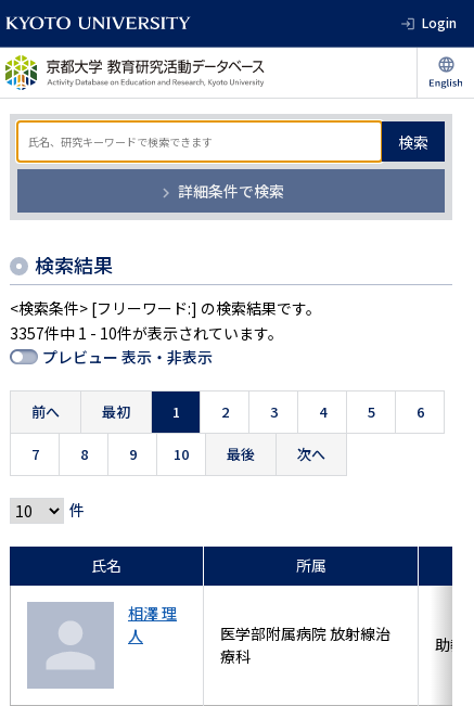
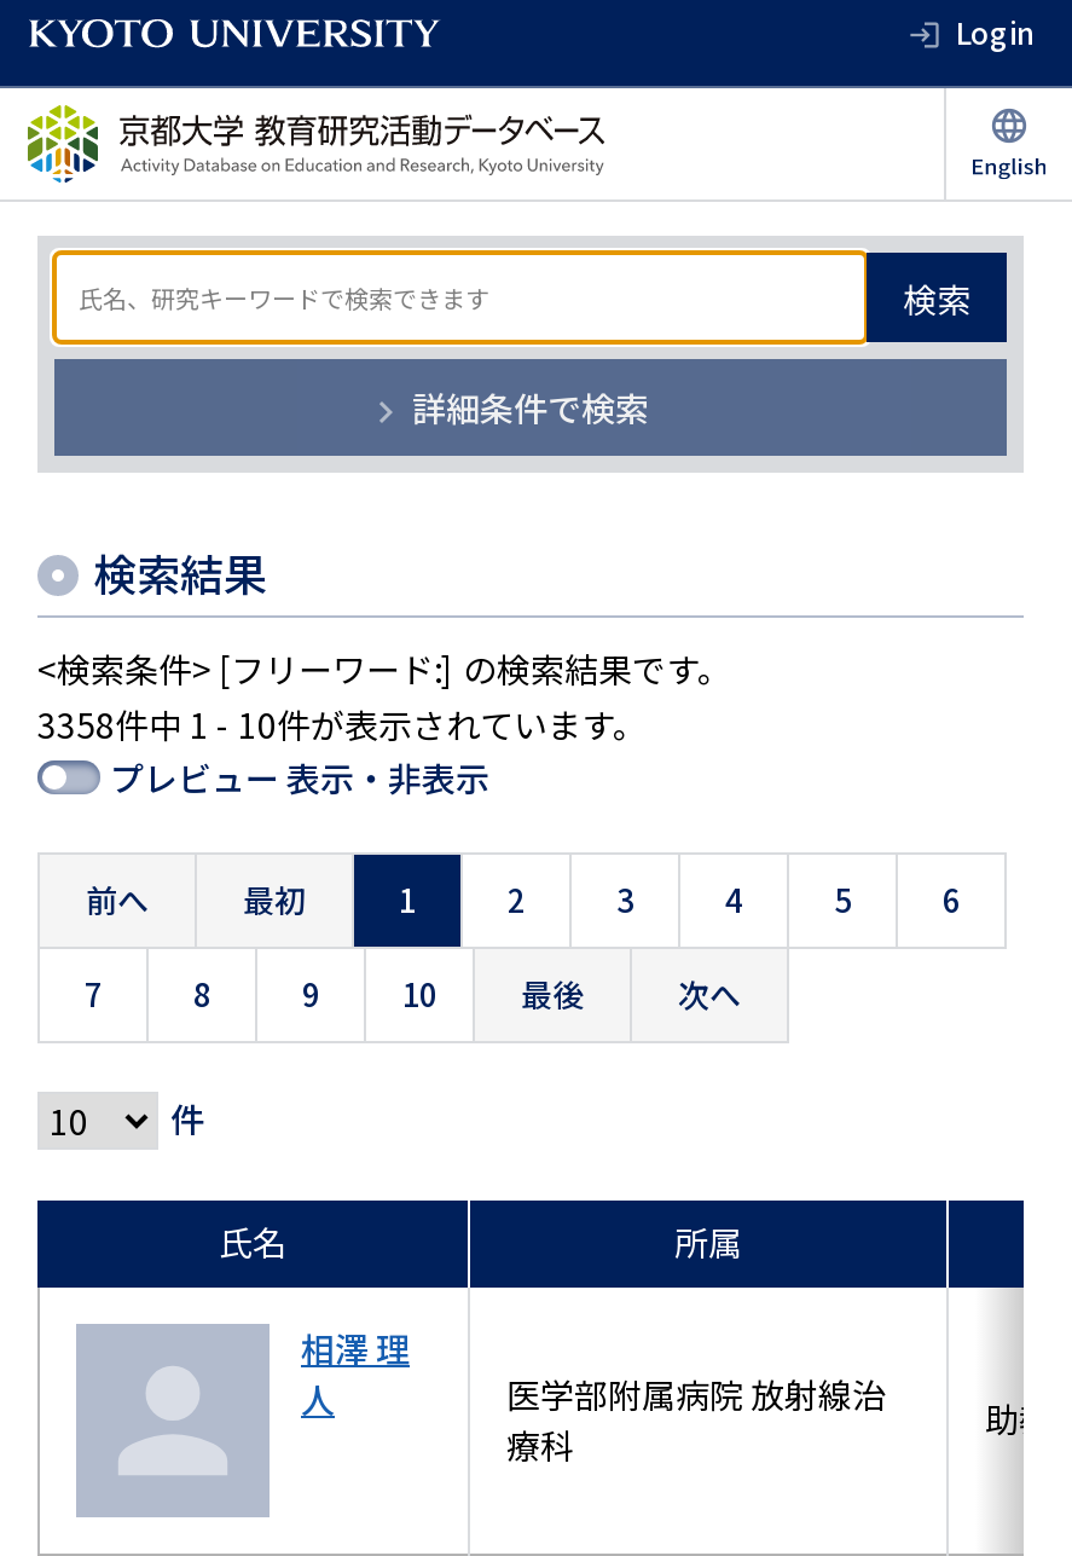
[10,322,283,344] 3357件中 1 - 10件が表示されています。 -> [37,700,647,748] 3358件中 1 - 10件が表示されています。

